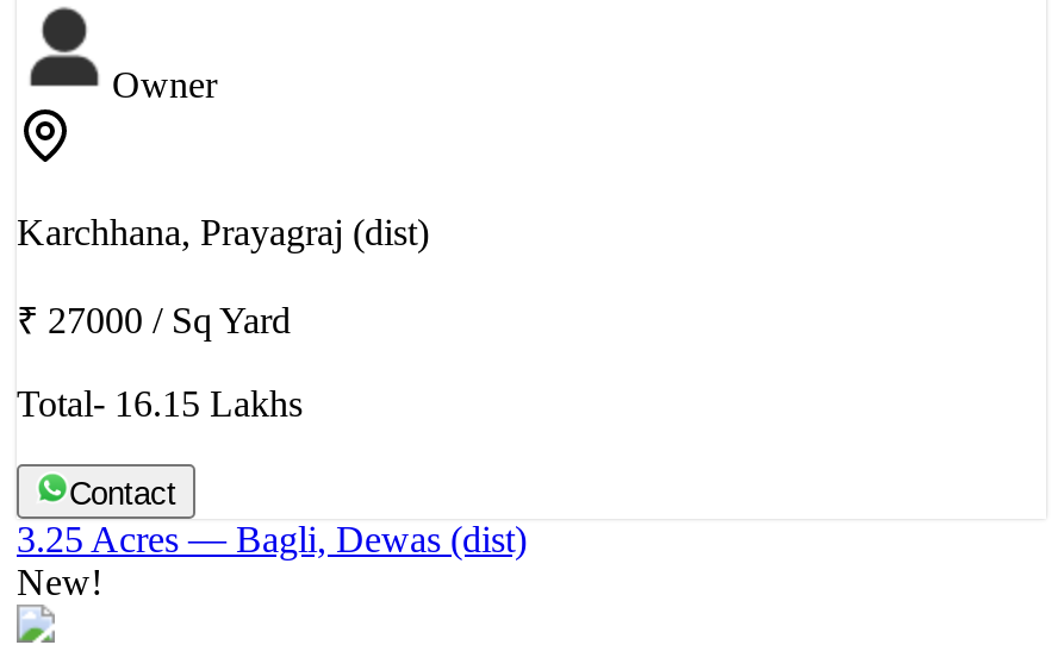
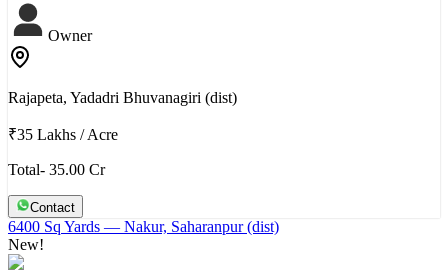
[17,213,429,253] Karchhana, Prayagraj (dist) -> [8,89,237,106] Rajapeta, Yadadri Bhuvanagiri (dist)
[17,301,291,341] ₹ 27000 / Sq Yard -> [8,126,118,143] ₹35 Lakhs / Acre
[17,384,303,425] Total- 16.15 Lakhs -> [8,161,105,178] Total- 35.00 Cr
[17,520,527,560] 3.25 Acres— Bagli, Dewas (dist) -> [8,218,279,235] 6400 Sq Yards— Nakur, Saharanpur (dist)

